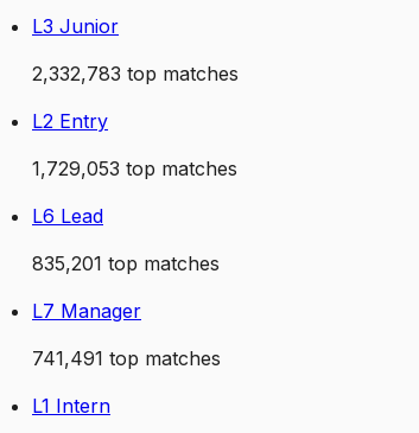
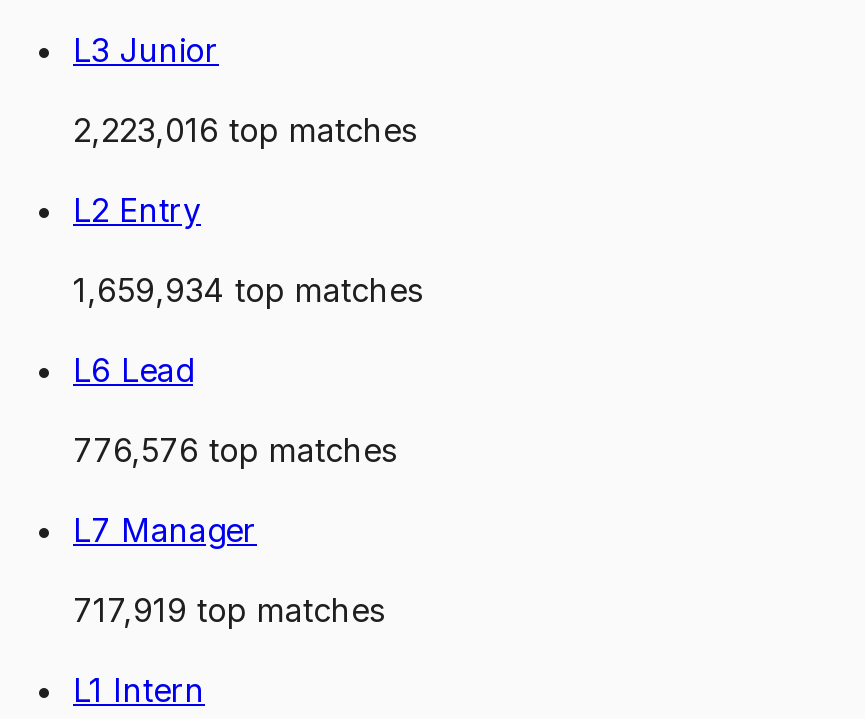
[32,61,239,85] 2,332,783 top matches -> [73,110,417,150] 2,223,016 top matches
[32,156,237,180] 1,729,053 top matches -> [73,270,423,310] 1,659,934 top matches
[32,251,220,275] 835,201 top matches -> [73,430,397,470] 776,576 top matches
[32,346,221,370] 741,491 top matches -> [73,590,385,630] 717,919 top matches

